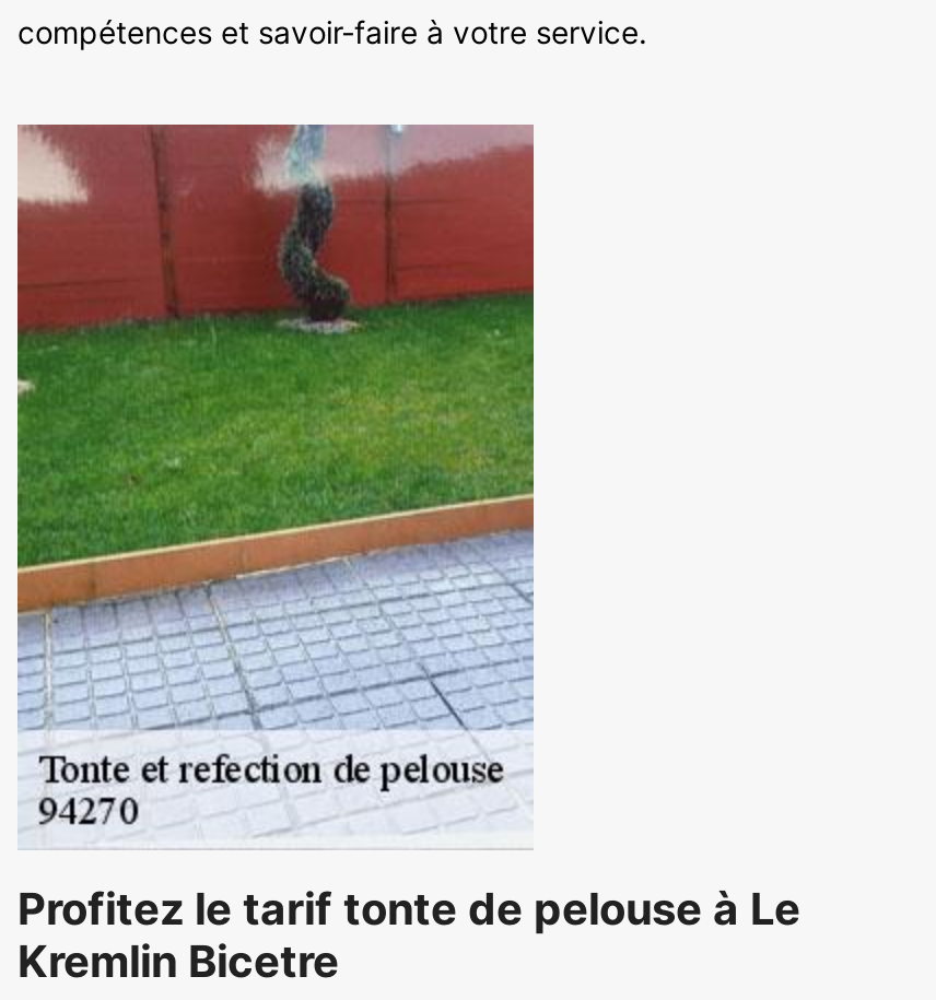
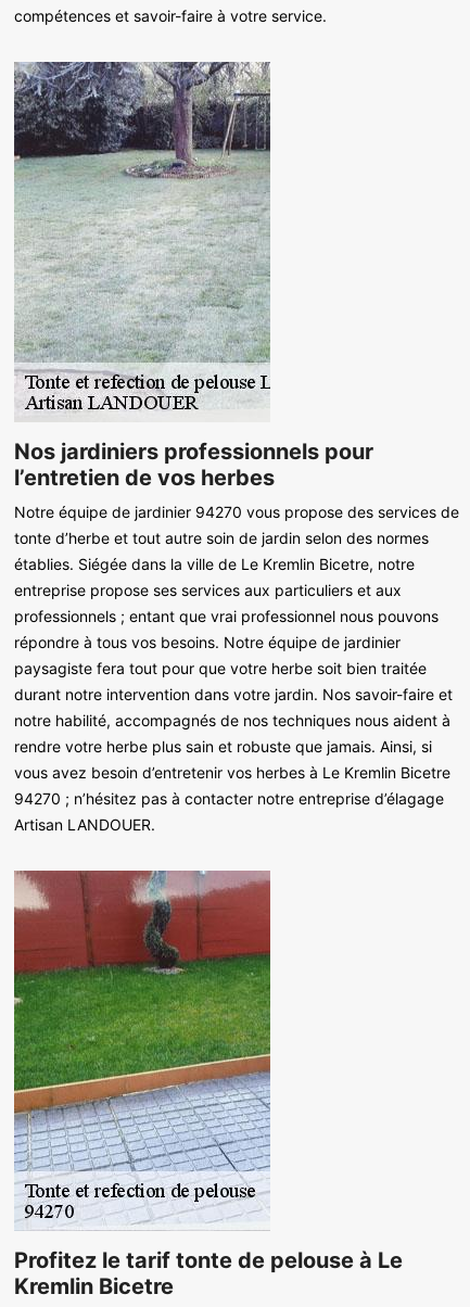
none -> [13,61,459,833] [image] | Nos jardiniers professionnels pour | l’entretien de vos herbes | Notre équipe de jardinier 94270 vous propose des services de | tonte d’herbe et tout autre soin de jardin selon des normes | établies. Siégée dans la ville de Le Kremlin Bicetre, notre | entreprise propose ses services aux particuliers et aux | professionnels ; entant que vrai professionnel nous pouvons | répondre à tous vos besoins. Notre équipe de jardinier | paysagiste fera tout pour que votre herbe soit bien traitée | durant notre intervention dans votre jardin. Nos savoir-faire et | notre habilité, accompagnés de nos techniques nous aident à | rendre votre herbe plus sain et robuste que jamais. Ainsi, si | vous avez besoin d’entretenir vos herbes à Le Kremlin Bicetre | 94270 ; n’hésitez pas à contacter notre entreprise d’élagage | Artisan LANDOUER.

